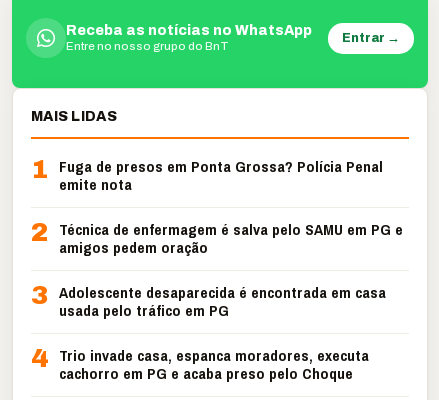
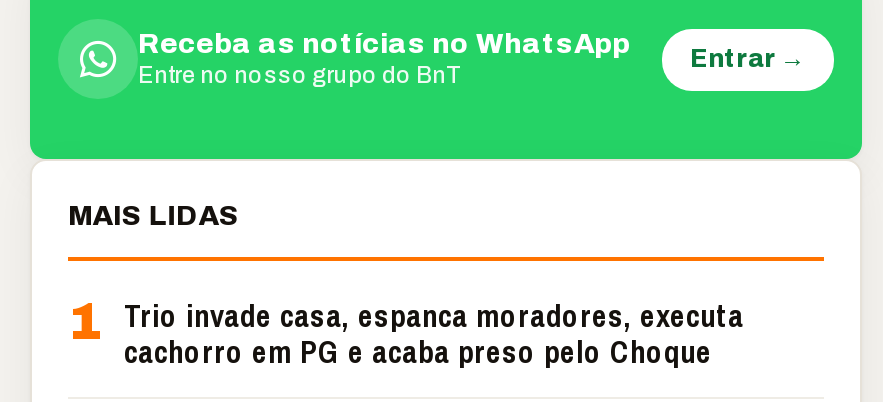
[31,155,403,372] 1 Fuga de presos em Ponta Grossa? Polícia Penal | emite nota | 2 Técnica de enfermagem é salva pelo SAMU em PG e | amigos pedem oração | 3 Adolescente desaparecida é encontrada em casa | usada pelo tráfico em PG | 4 Trio invade casa, espanca moradores, executa -> [68,293,744,349] 1 Trio invade casa, espanca moradores, executa

